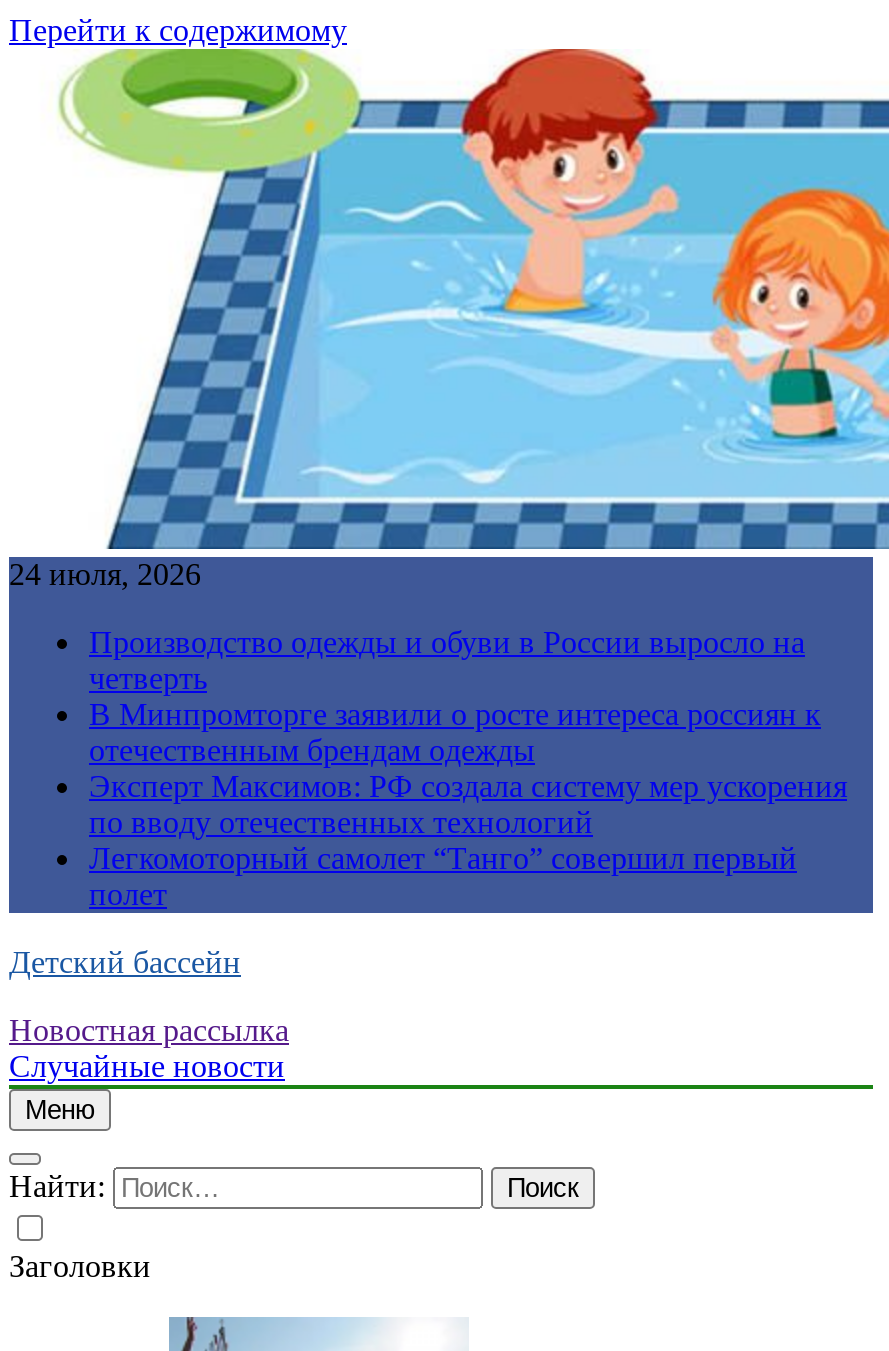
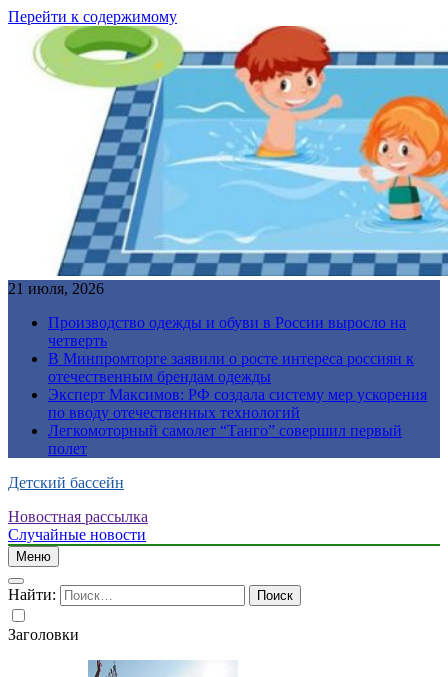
[9,557,201,591] 24 июля, 2026 -> [8,280,104,297] 21 июля, 2026

